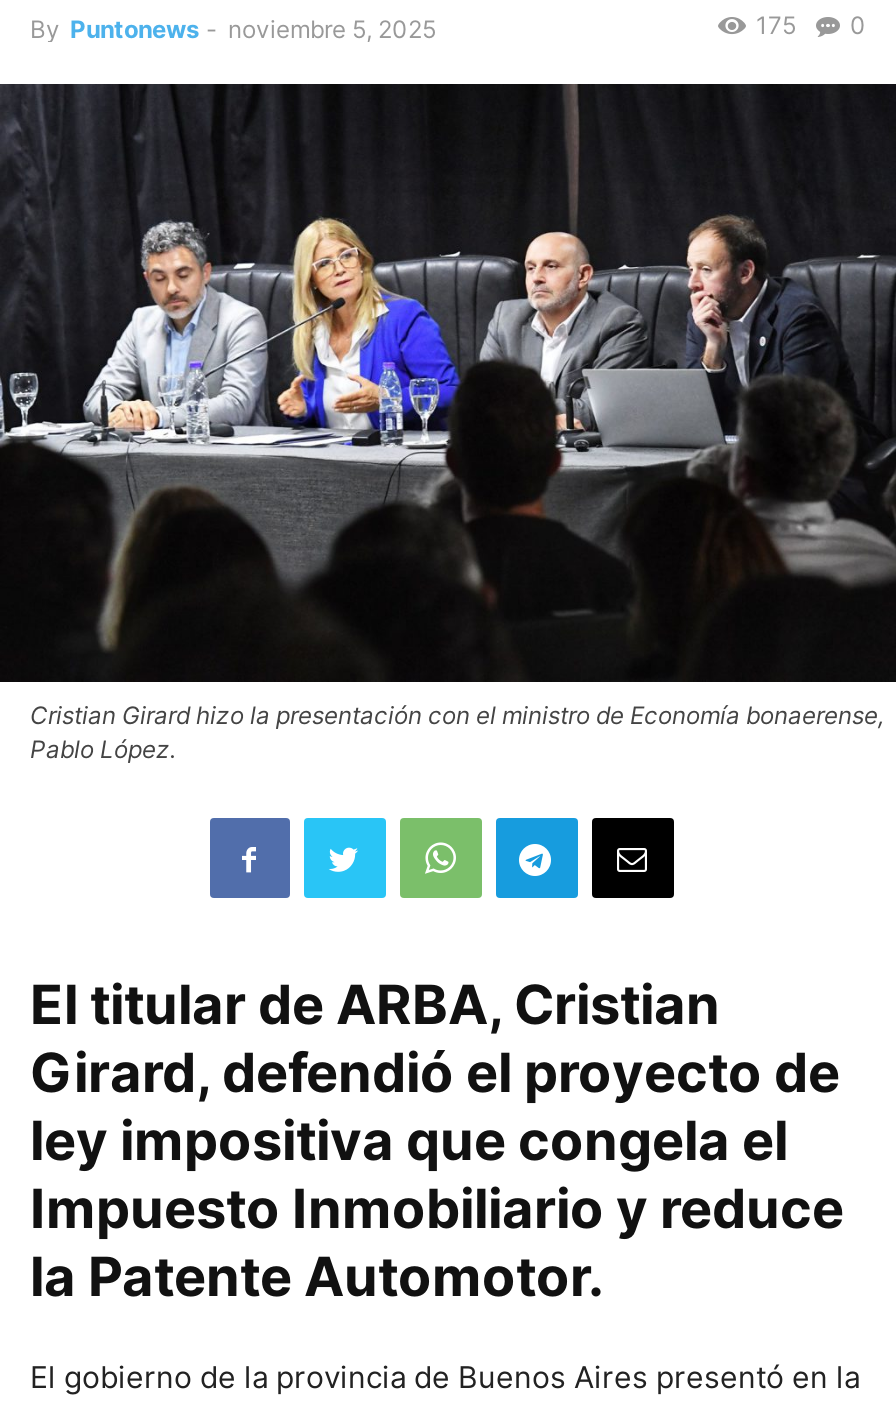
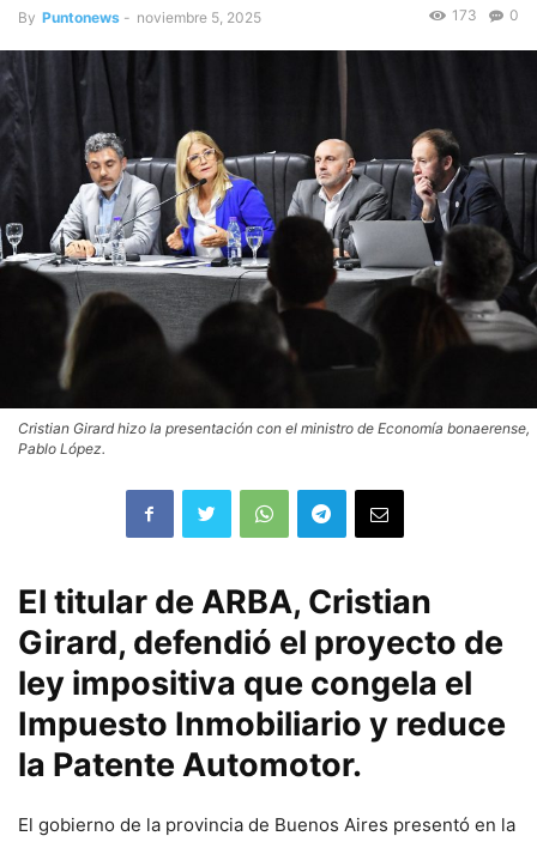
[756,10,866,40] 175 0 -> [452,6,519,24] 173 0

